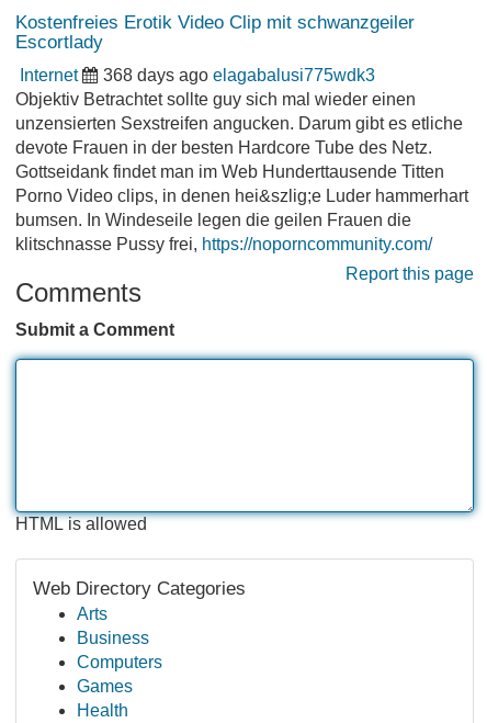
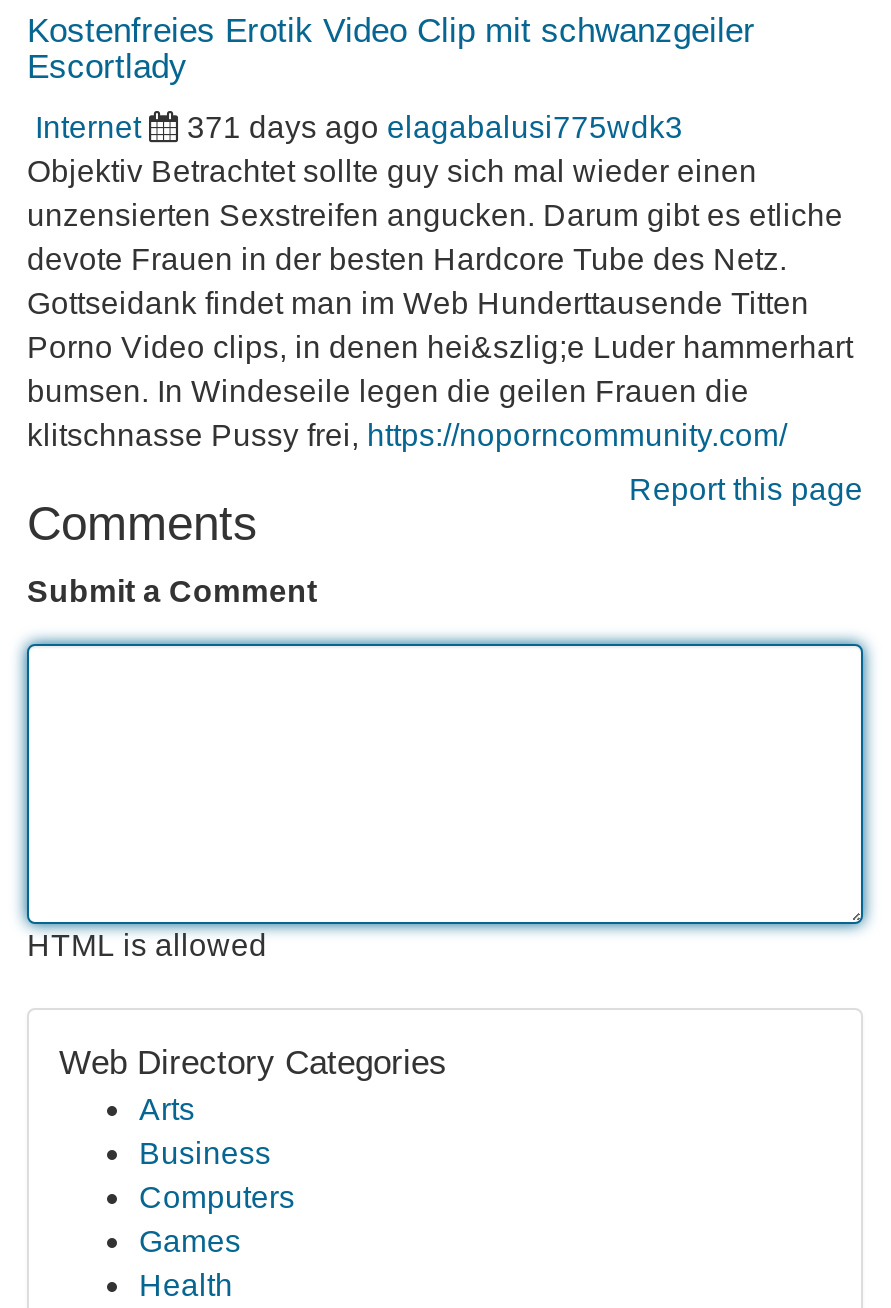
[103,66,375,84] 368 days ago elagabalusi775wdk3 -> [187,110,683,144] 371 days ago elagabalusi775wdk3

